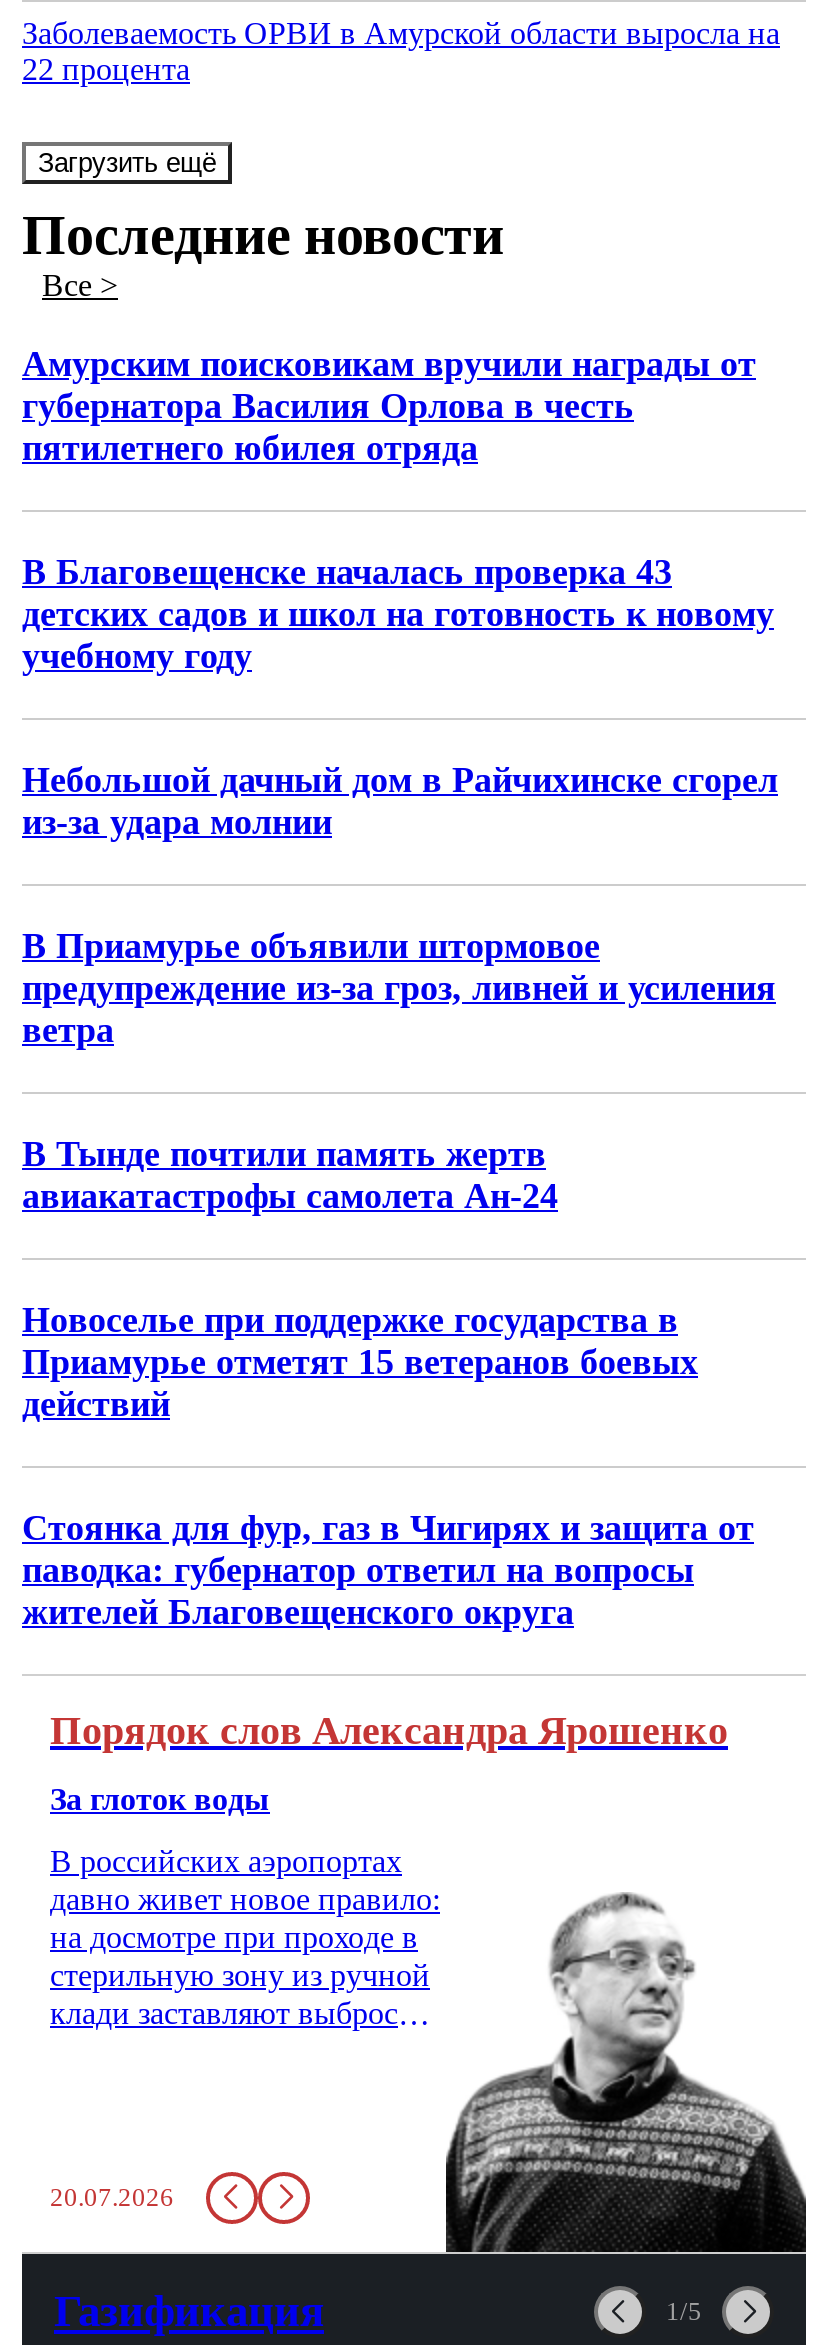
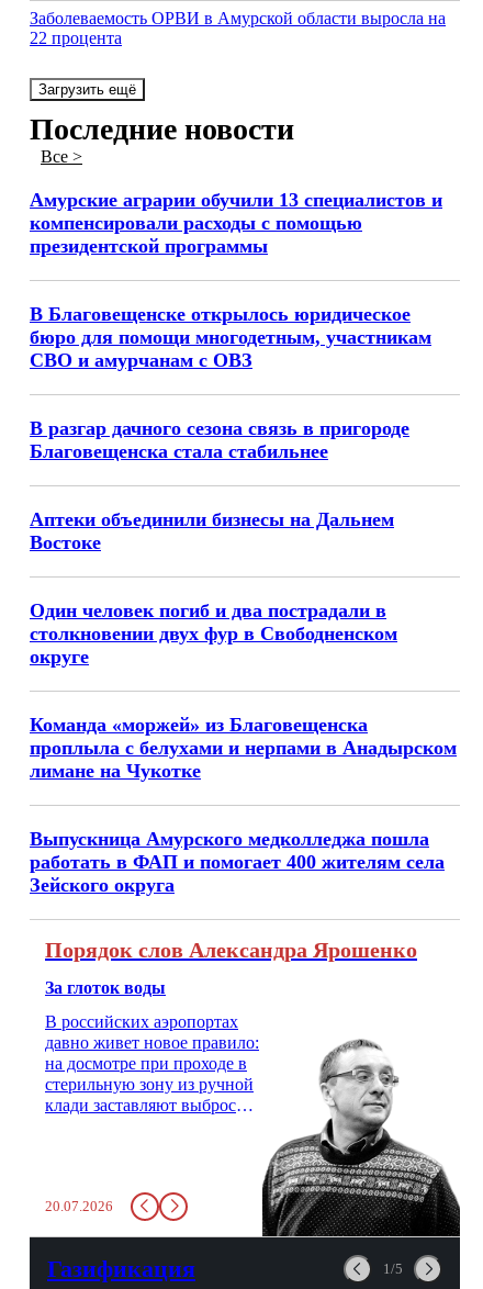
[22,345,756,469] Амурским поисковикам вручили награды от | губернатора Василия Орлова в честь | пятилетнего юбилея отряда -> [30,189,442,257] Амурские аграрии обучили 13 специалистов и | компенсировали расходы с помощью | президентской программы
[22,553,774,677] В Благовещенске началась проверка 43 | детских садов и школ на готовность к новому | учебному году -> [30,303,431,371] В Благовещенске открылось юридическое | бюро для помощи многодетным, участникам | СВО и амурчанам с ОВЗ
[22,761,778,843] Небольшой дачный дом в Райчихинске сгорел | из-за удара молнии -> [30,418,409,463] В разгар дачного сезона связь в пригороде | Благовещенска стала стабильнее
[22,927,776,1051] В Приамурье объявили штормовое | предупреждение из-за гроз, ливней и усиления | ветра -> [30,509,394,554] Аптеки объединили бизнесы на Дальнем | Востоке
[22,1135,558,1217] В Тынде почтили память жертв | авиакатастрофы самолета Ан-24 -> [30,600,397,668] Один человек погиб и два пострадали в | столкновении двух фур в Свободненском | округе
[22,1301,698,1425] Новоселье при поддержке государства в | Приамурье отметят 15 ветеранов боевых | действий -> [30,714,457,782] Команда «моржей» из Благовещенска | проплыла с белухами и нерпами в Анадырском | лимане на Чукотке
[22,1509,754,1633] Стоянка для фур, газ в Чигирях и защита от | паводка: губернатор ответил на вопросы | жителей Благовещенского округа -> [30,828,445,896] Выпускница Амурского медколледжа пошла | работать в ФАП и помогает 400 жителям села | Зейского округа

